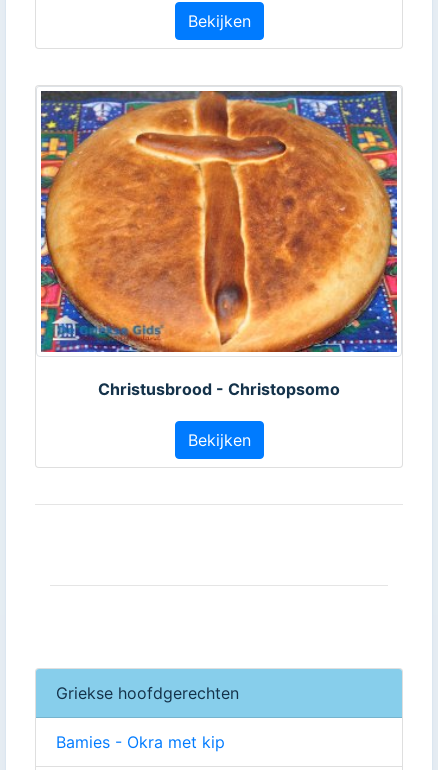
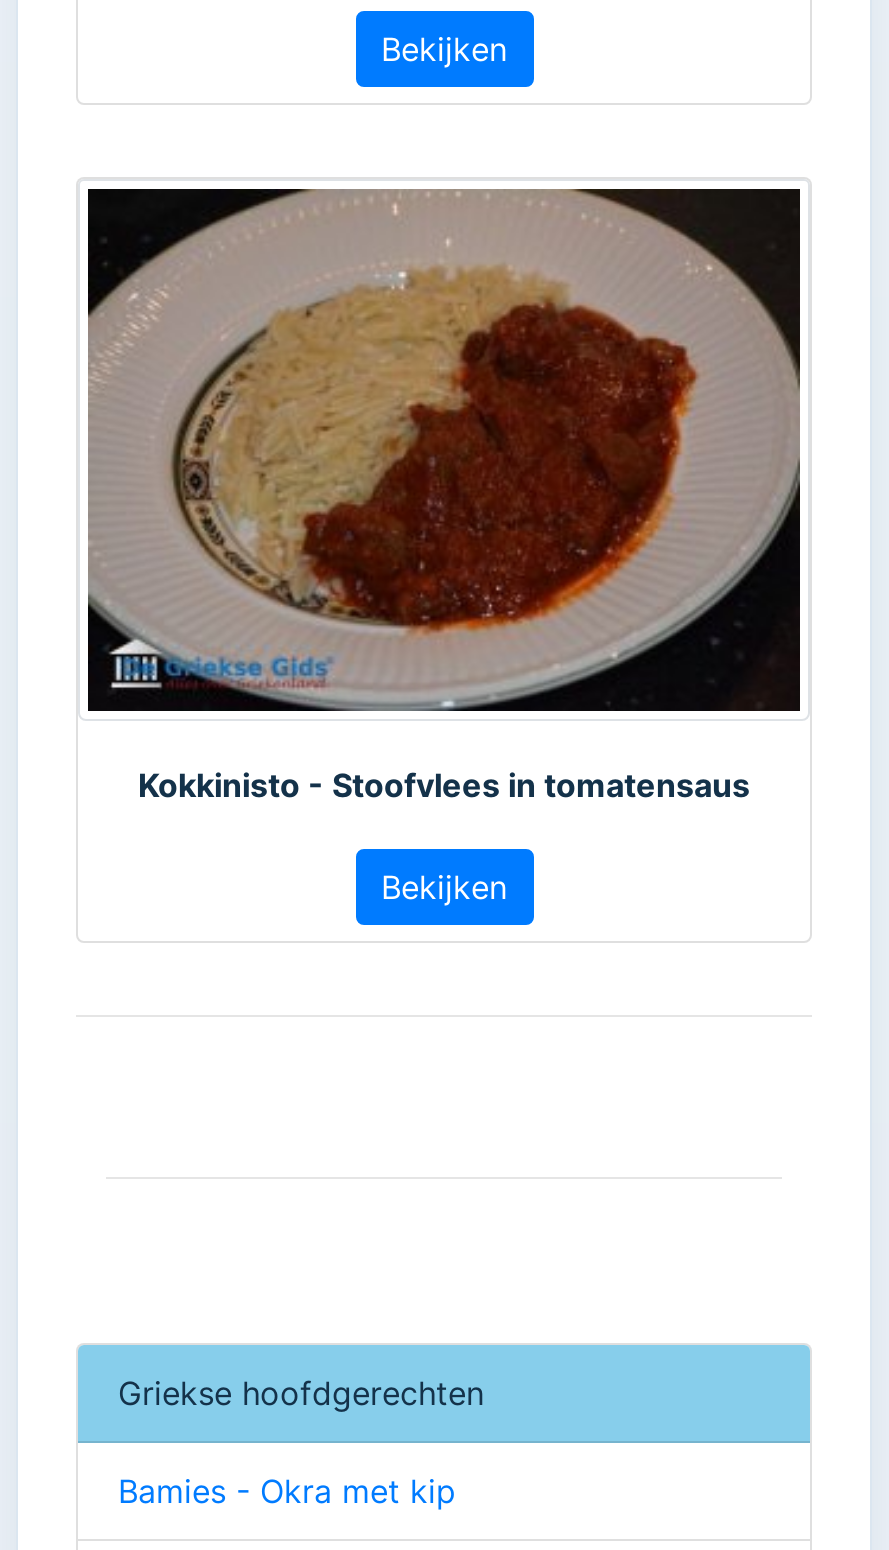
[40,90,398,399] [image] | Christusbrood - Christopsomo -> [86,189,802,805] [image] | Kokkinisto - Stoofvlees in tomatensaus

